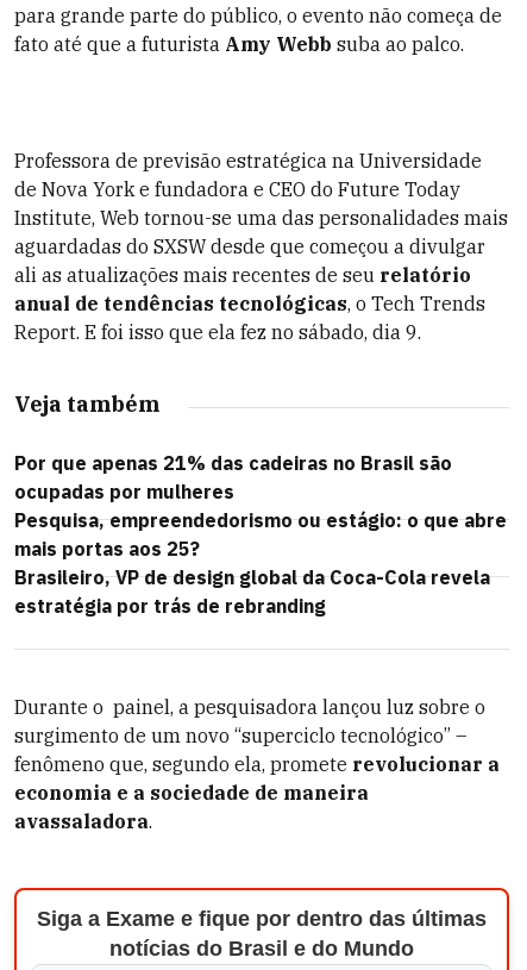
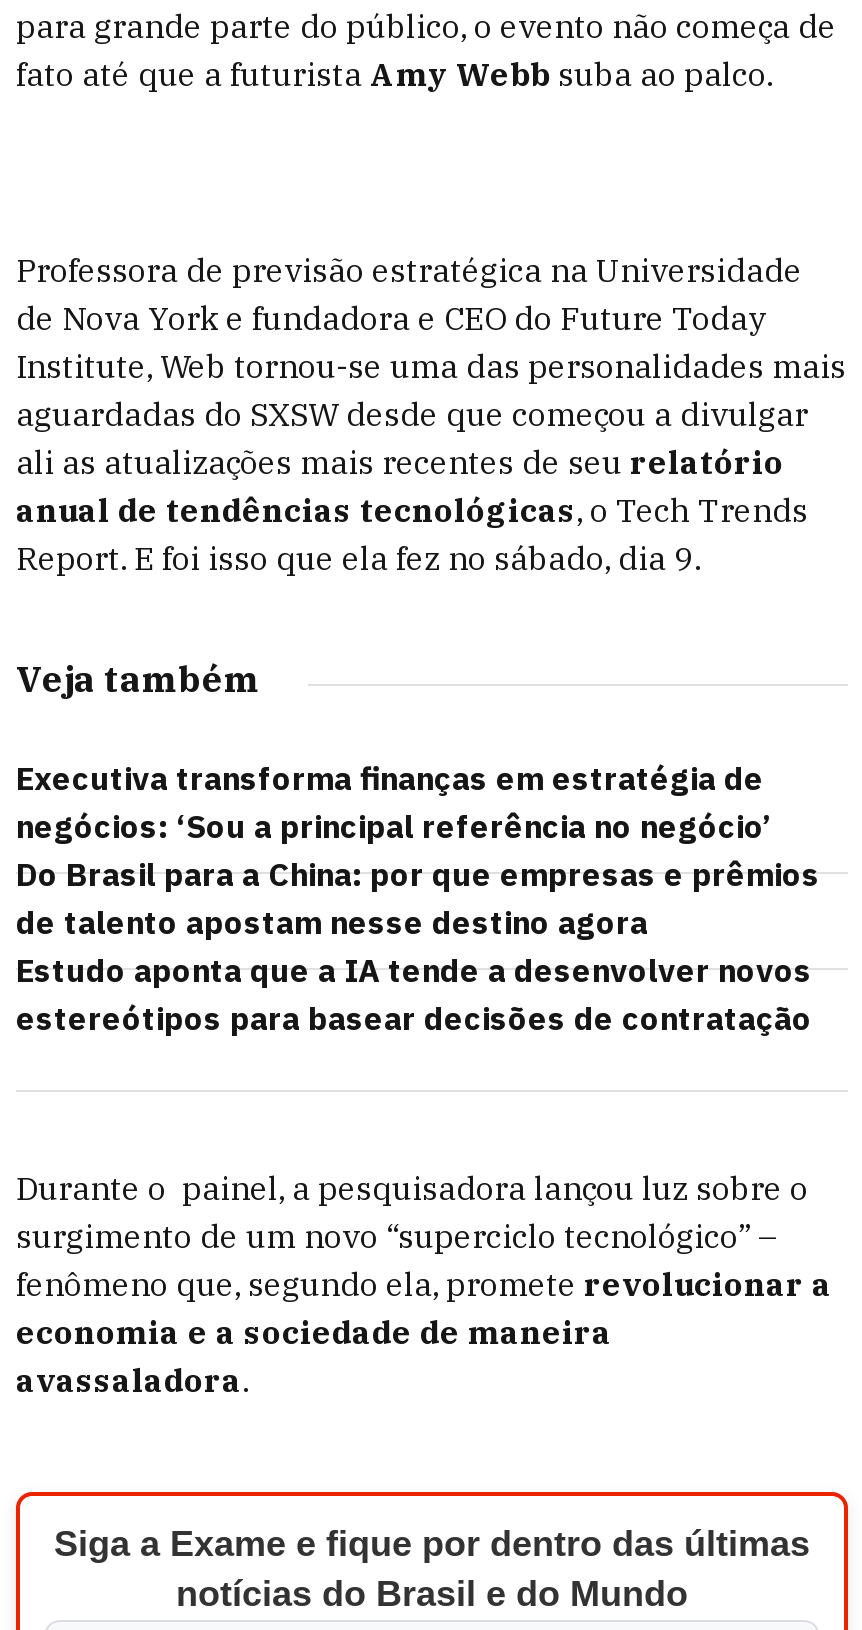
[14,451,507,618] Por que apenas 21% das cadeiras no Brasil são | ocupadas por mulheres | Pesquisa, empreendedorismo ou estágio: o que abre | mais portas aos 25? | Brasileiro, VP de design global da Coca-Cola revela | estratégia por trás de rebranding -> [16,758,820,1038] Executiva transforma finanças em estratégia de | negócios: ‘Sou a principal referência no negócio’ | Do Brasil para a China: por que empresas e prêmios | de talento apostam nesse destino agora | Estudo aponta que a IA tende a desenvolver novos | estereótipos para basear decisões de contratação

